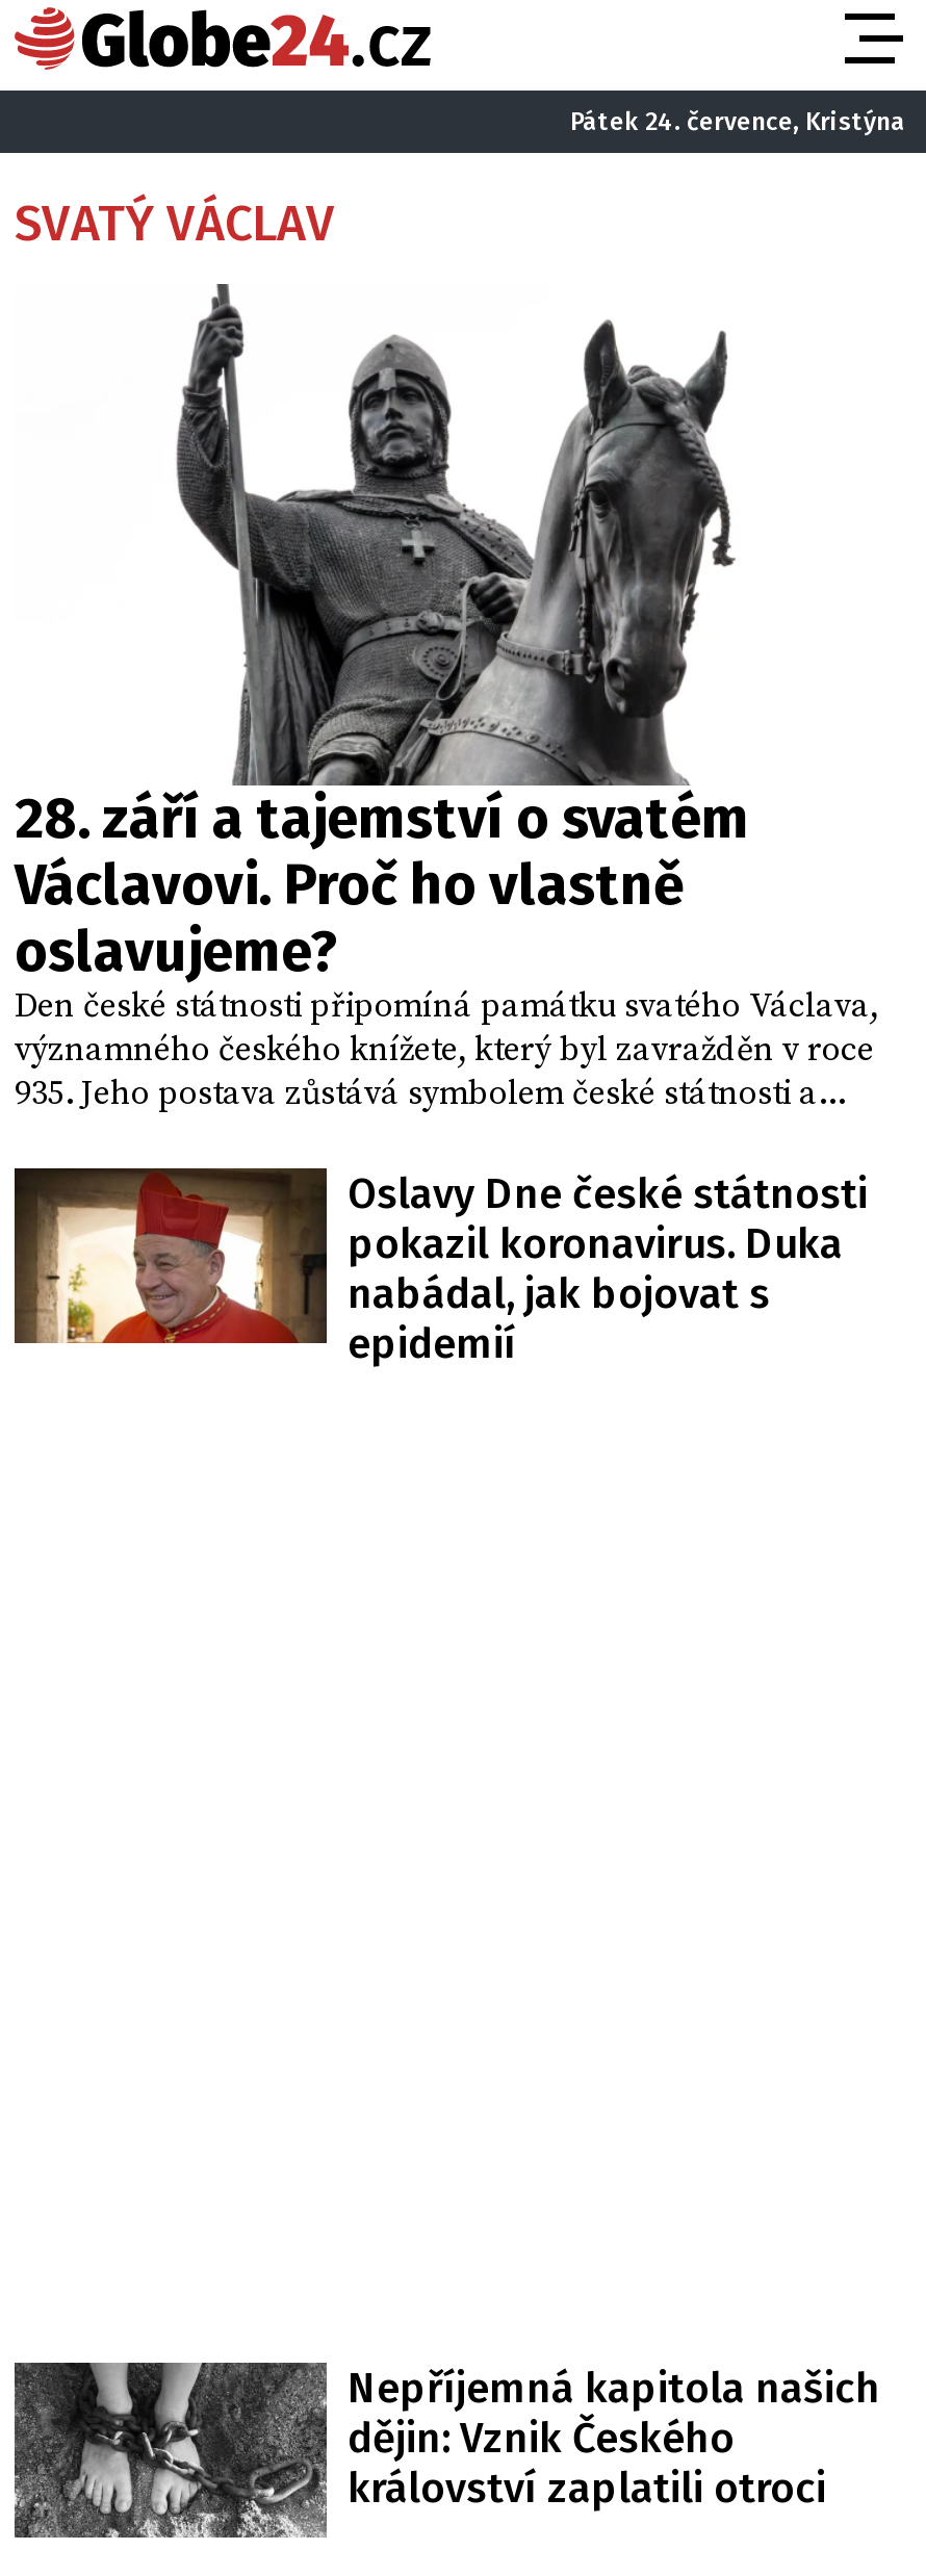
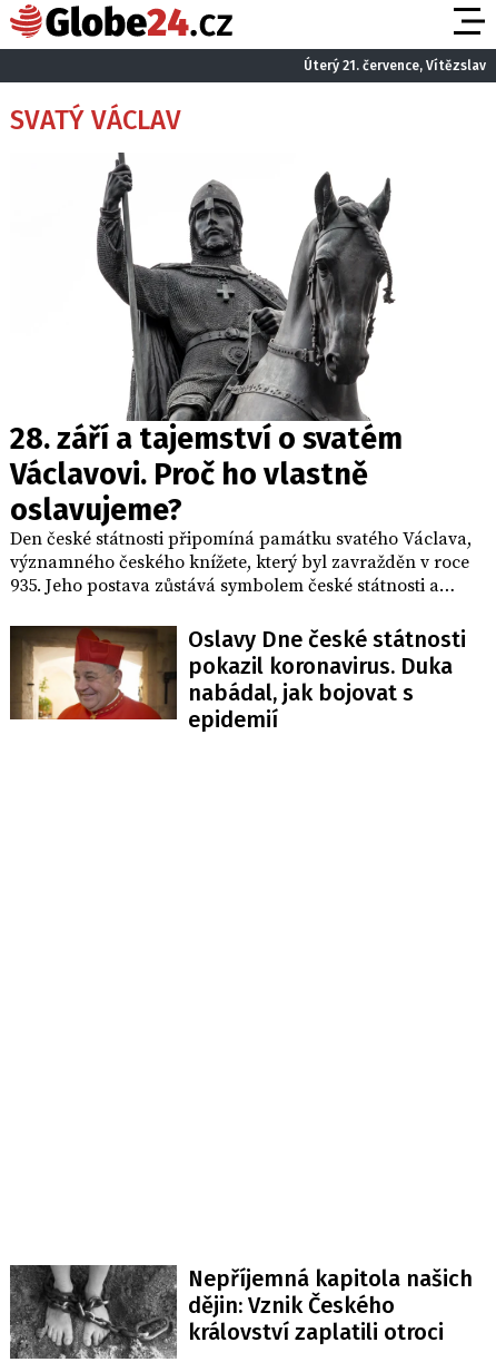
[570,106,905,135] Pátek 24. července, Kristýna -> [304,57,486,73] Úterý 21. července, Vítězslav

